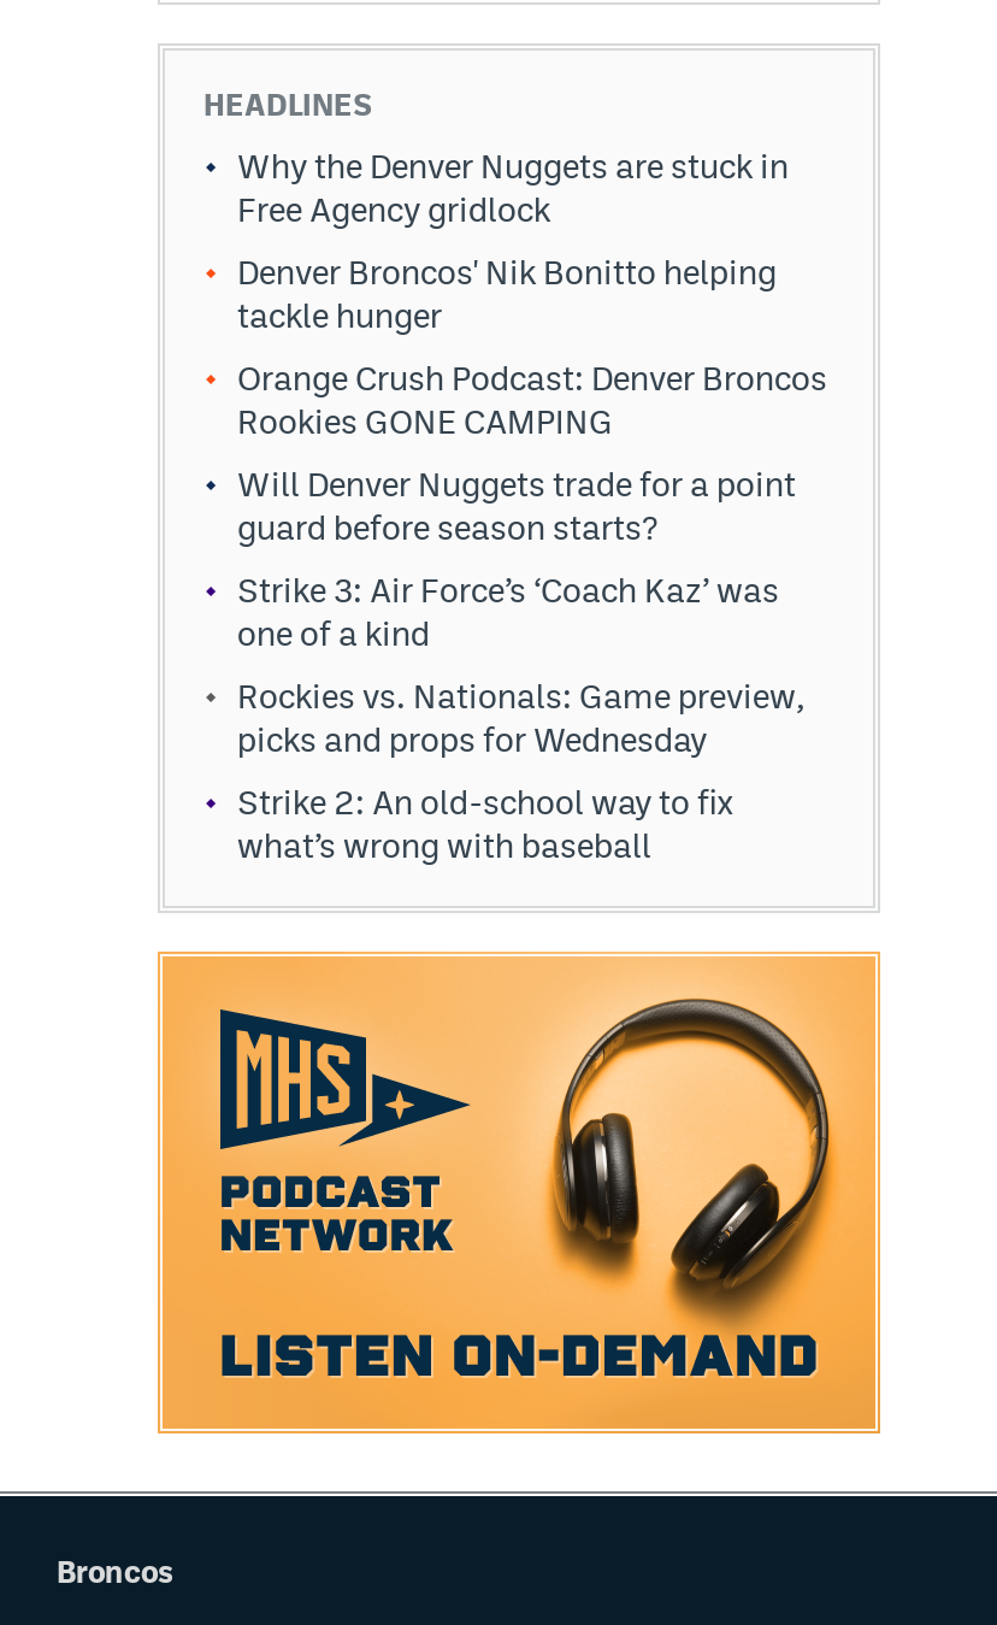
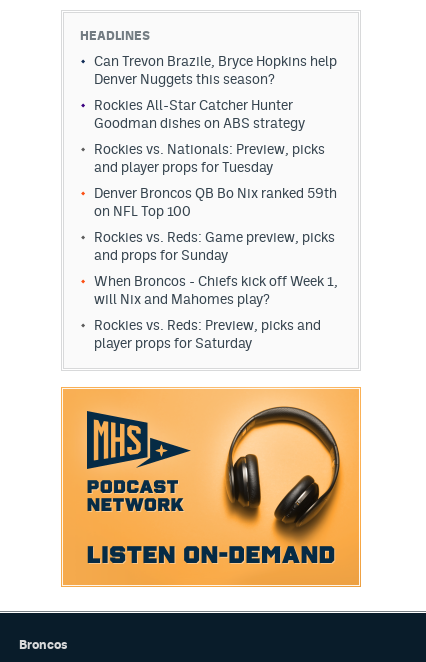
[237,148,789,230] Why the Denver Nuggets are stuck in | Free Agency gridlock -> [94,53,337,87] Can Trevon Brazile, Bryce Hopkins help | Denver Nuggets this season?
[237,254,777,336] Denver Broncos' Nik Bonitto helping | tackle hunger -> [94,97,305,131] Rockies All-Star Catcher Hunter | Goodman dishes on ABS strategy
[237,360,827,442] Orange Crush Podcast: Denver Broncos | Rookies GONE CAMPING -> [94,141,325,175] Rockies vs. Nationals: Preview, picks | and player props for Tuesday
[237,466,796,548] Will Denver Nuggets trade for a point | guard before season starts? -> [94,185,337,219] Denver Broncos QB Bo Nix ranked 59th | on NFL Top 100
[237,572,779,654] Strike 3: Air Force’s ‘Coach Kaz’ was | one of a kind -> [94,229,335,263] Rockies vs. Reds: Game preview, picks | and props for Sunday
[237,678,806,760] Rockies vs. Nationals: Game preview, | picks and props for Wednesday -> [94,273,338,307] When Broncos - Chiefs kick off Week 1, | will Nix and Mahomes play?
[237,784,733,866] Strike 2: An old-school way to fix | what’s wrong with baseball -> [94,317,321,351] Rockies vs. Reds: Preview, picks and | player props for Saturday

